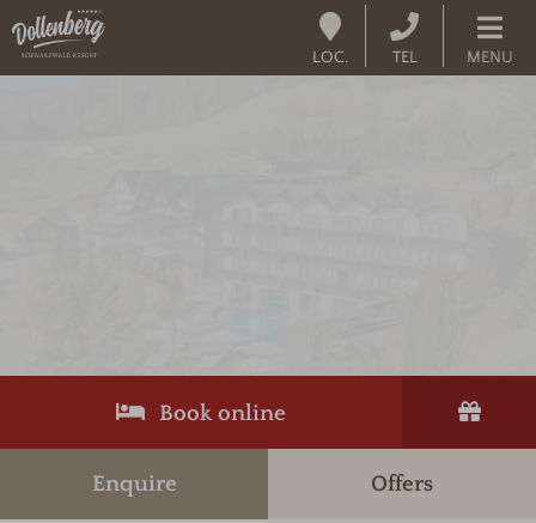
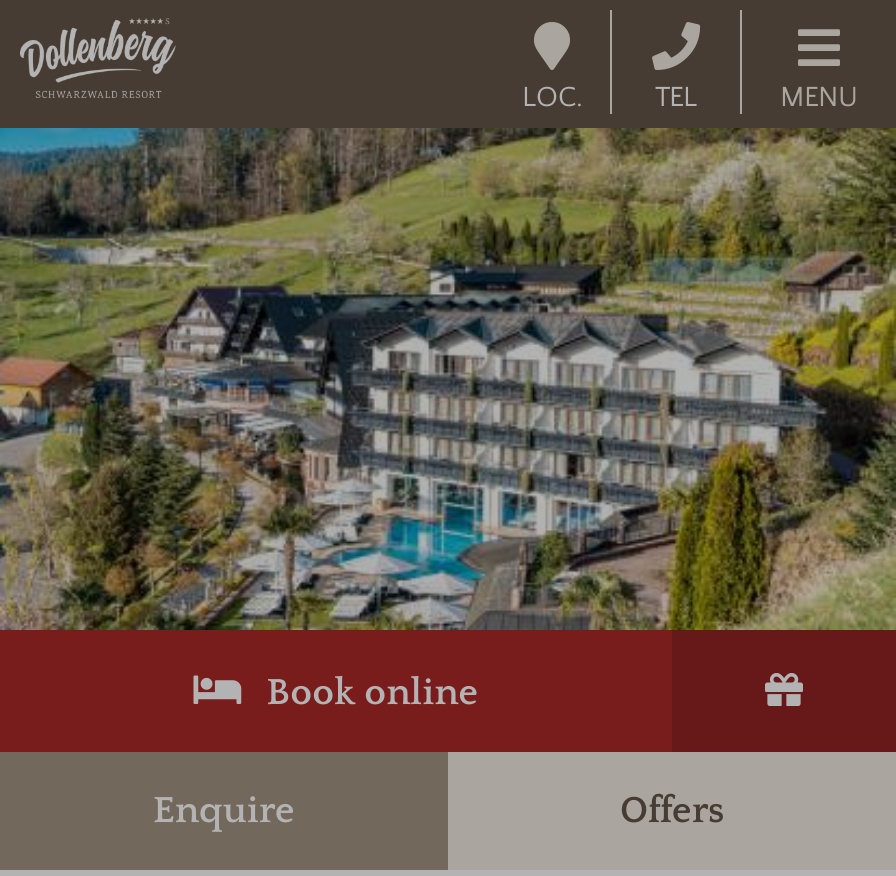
none -> [6,126,890,632] [image]

